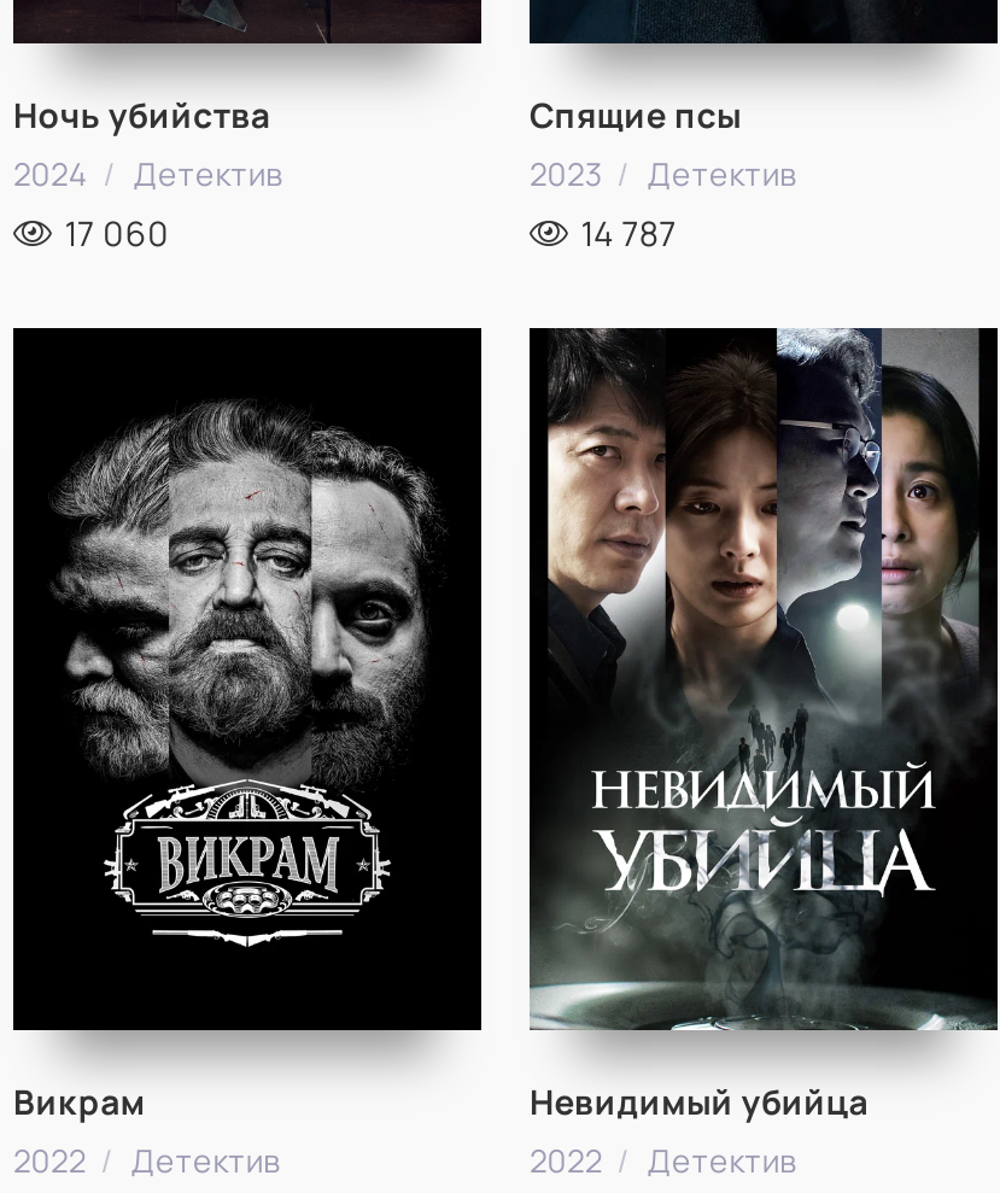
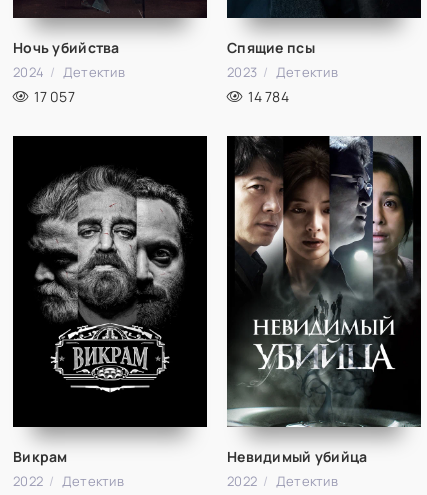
[65,210,170,256] 17 060 -> [34,87,75,106] 17 057
[581,210,677,256] 14 787 -> [248,87,289,106] 14 784

